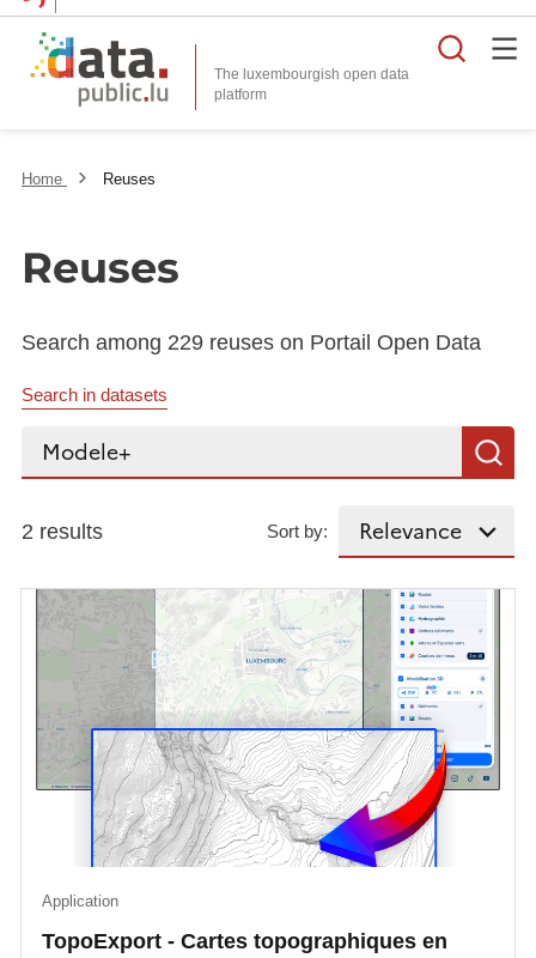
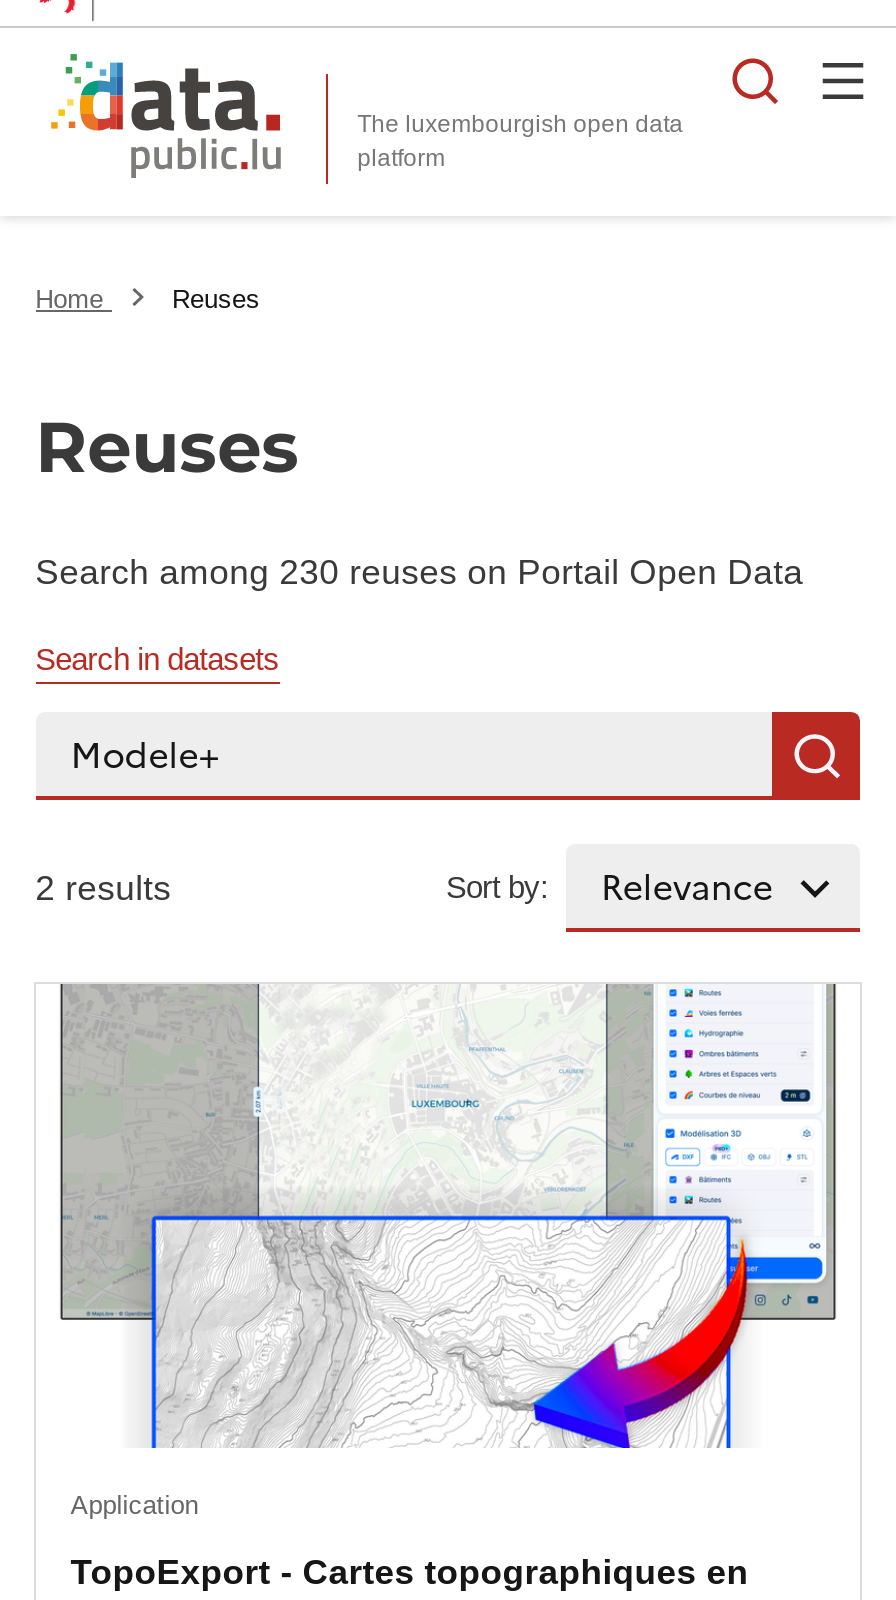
[21,331,480,355] Search among 229 reuses on Portail Open Data -> [35,553,803,593] Search among 230 reuses on Portail Open Data

